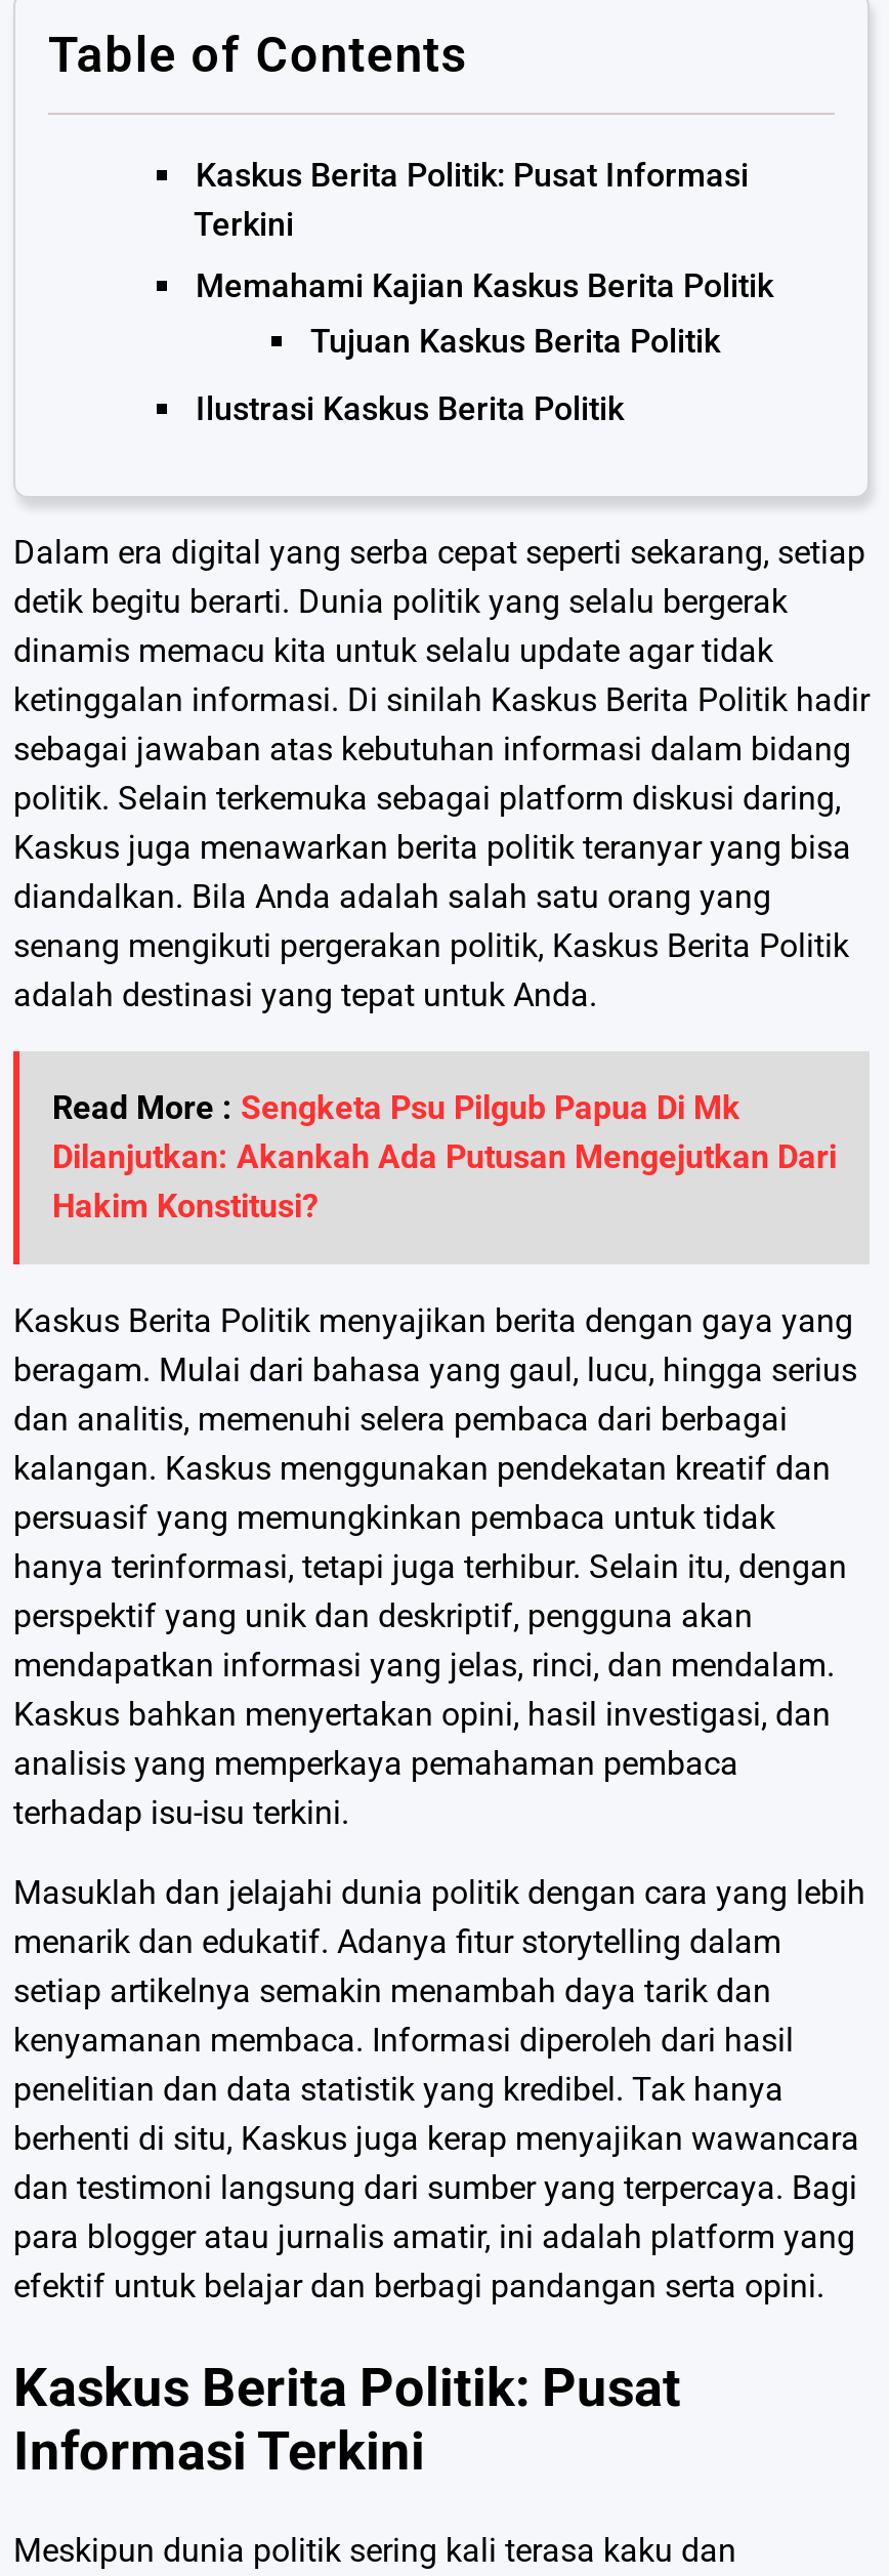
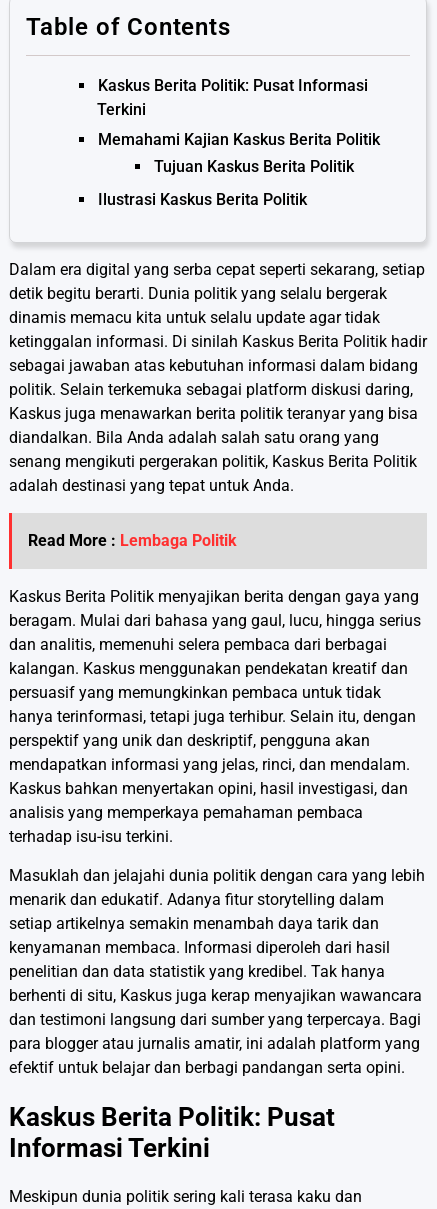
[52,1088,837,1225] Read More : Sengketa Psu Pilgub Papua Di Mk | Dilanjutkan: Akankah Ada Putusan Mengejutkan Dari | Hakim Konstitusi? -> [28,531,237,550] Read More : Lembaga Politik

